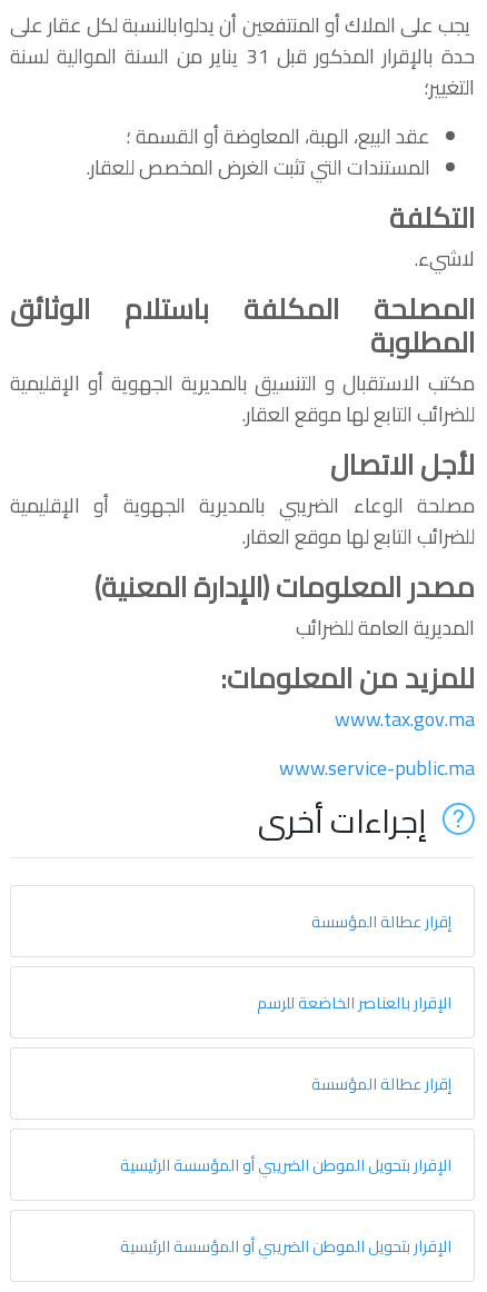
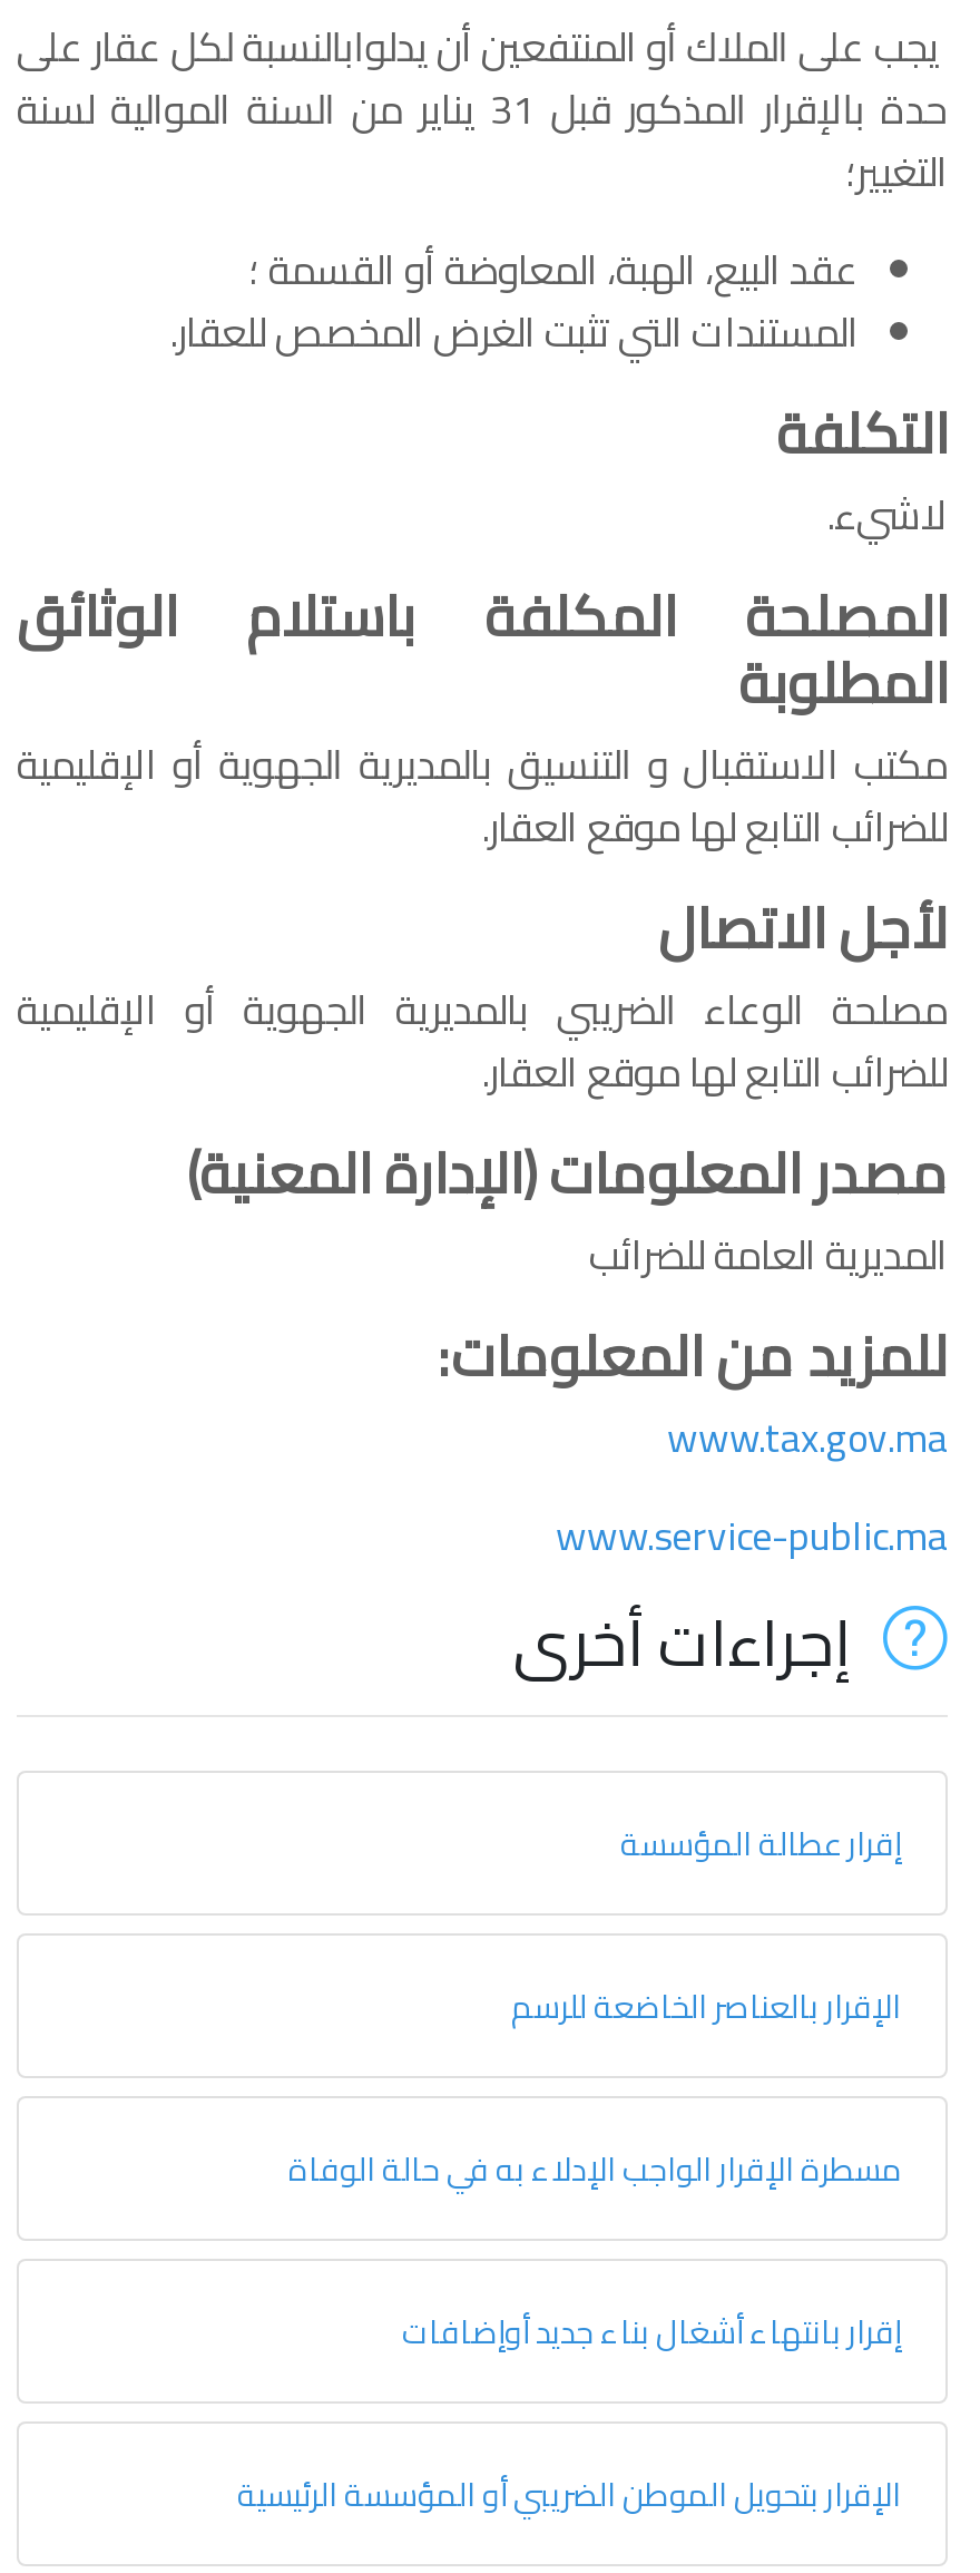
[311,1069,451,1099] إقرار عطالة المؤسسة -> [288,2138,901,2199] مسطرة الإقرار الواجب الإدلاء به في حالة الوفاة
[120,1150,451,1180] الإقرار بتحويل الموطن الضريبي أو المؤسسة الرئيسية -> [402,2301,901,2361] إقرار بانتهاء أشغال بناء جديد أوإضافات

